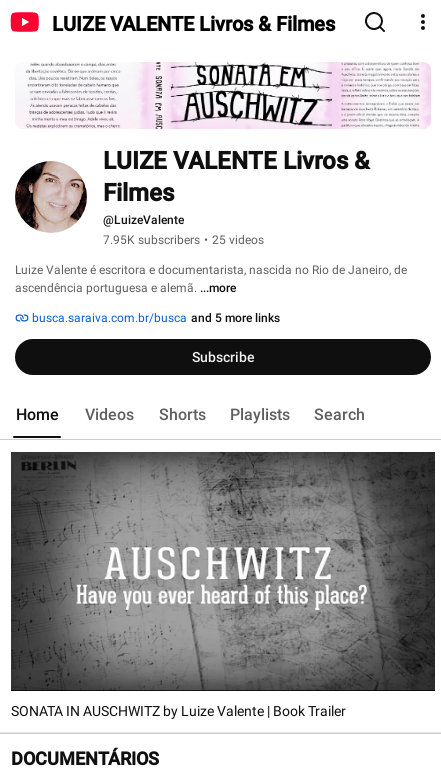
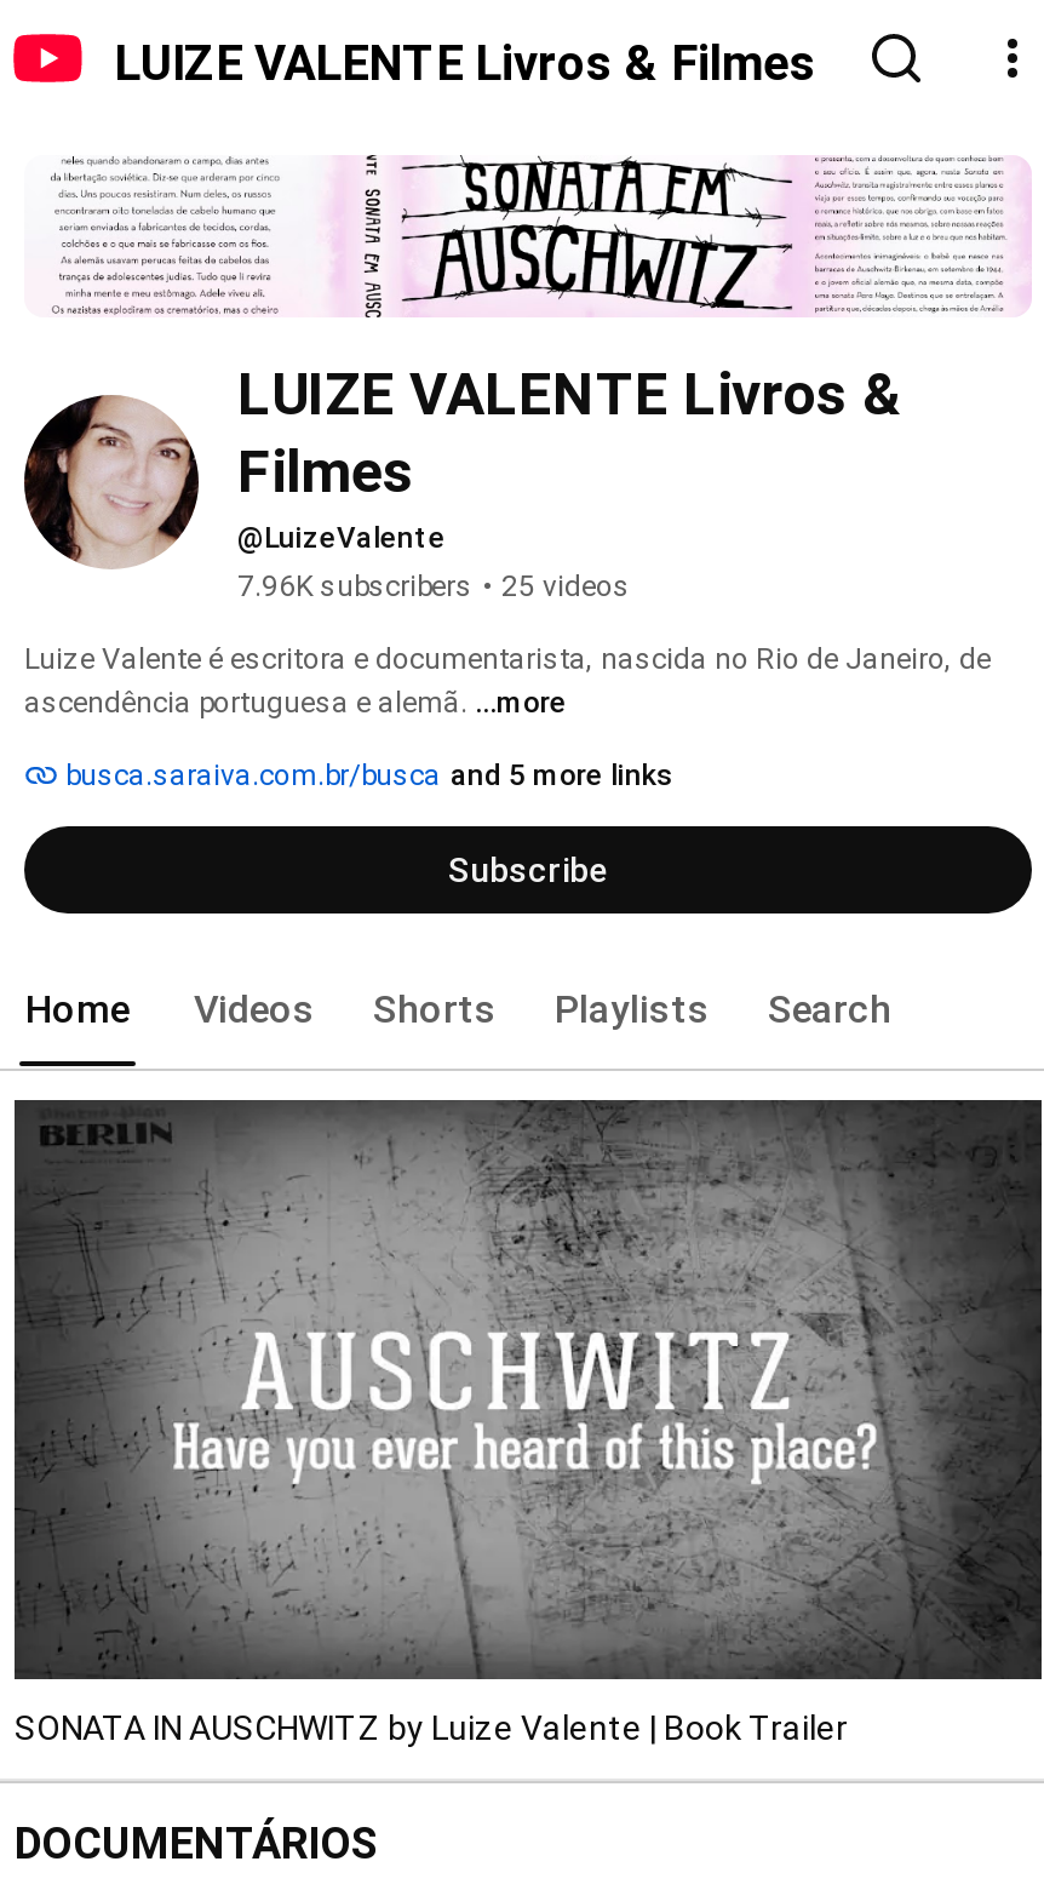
[103,233,264,247] 7.95K subscribers • 25 videos -> [237,569,630,603] 7.96K subscribers • 25 videos

